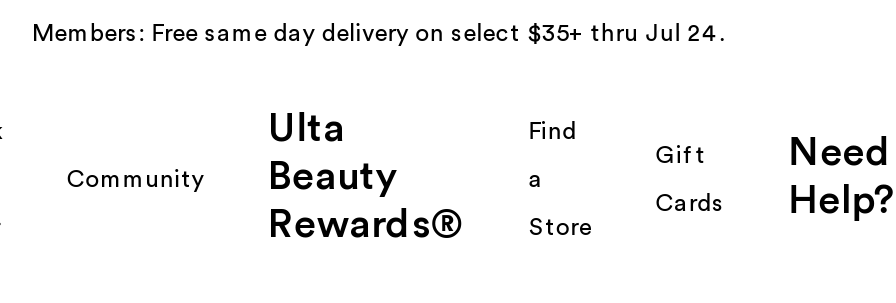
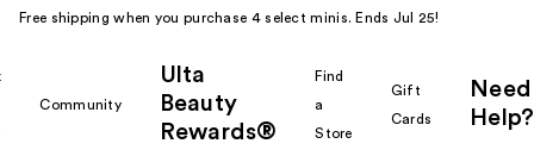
[32,21,725,45] Members: Free same day delivery on select $35+ thru Jul 24. -> [19,11,439,25] Free shipping when you purchase 4 select minis. Ends Jul 25!

